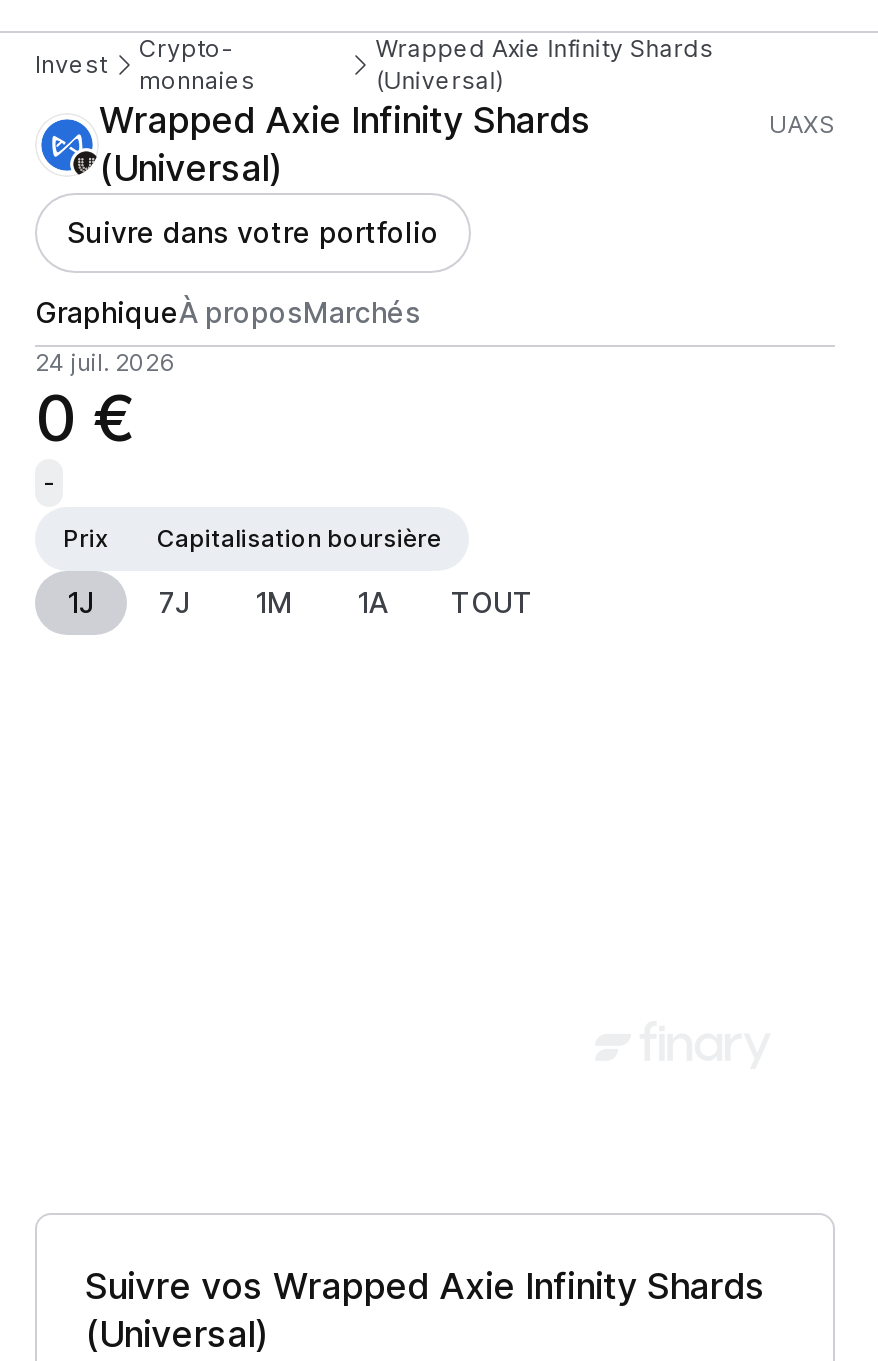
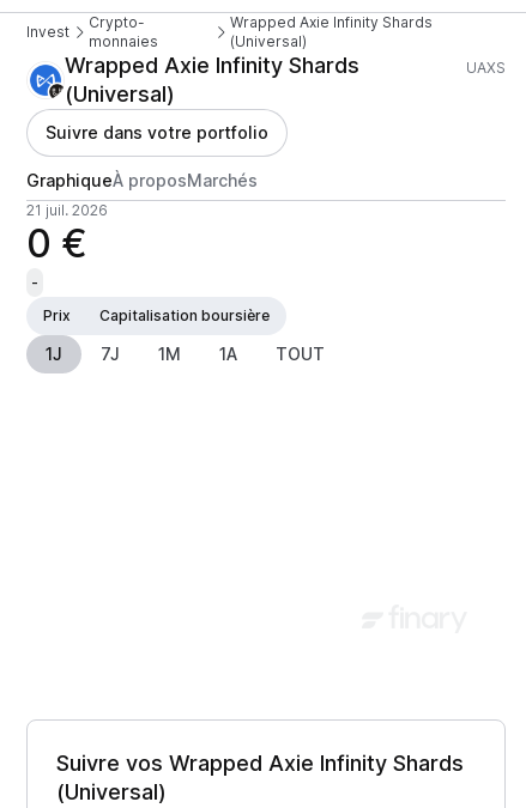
[35,347,175,377] 24 juil. 2026 -> [26,201,108,219] 21 juil. 2026

